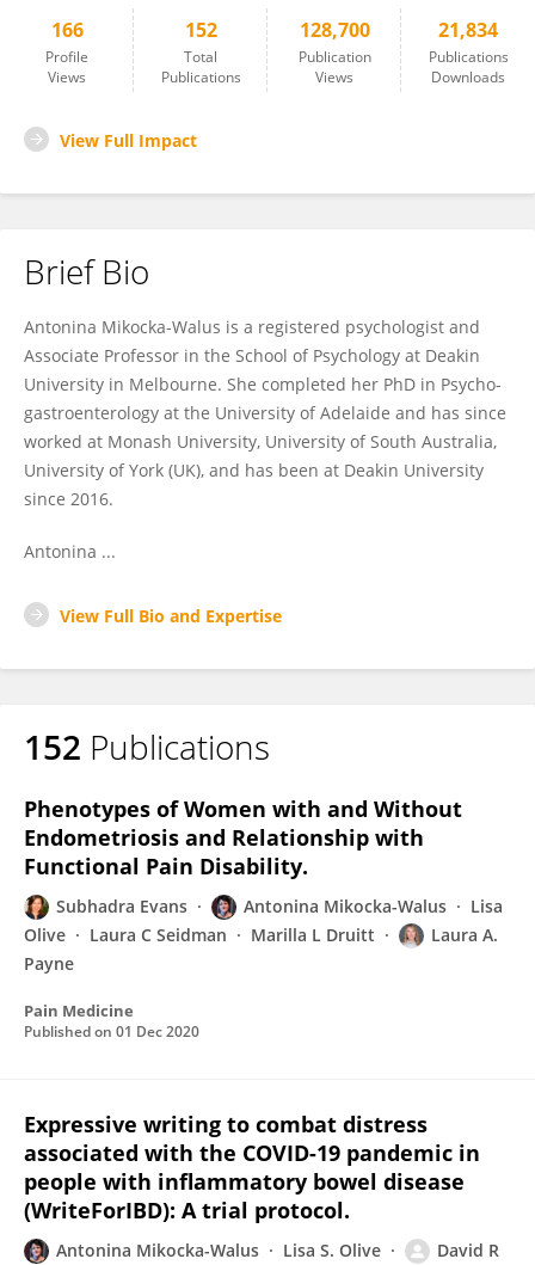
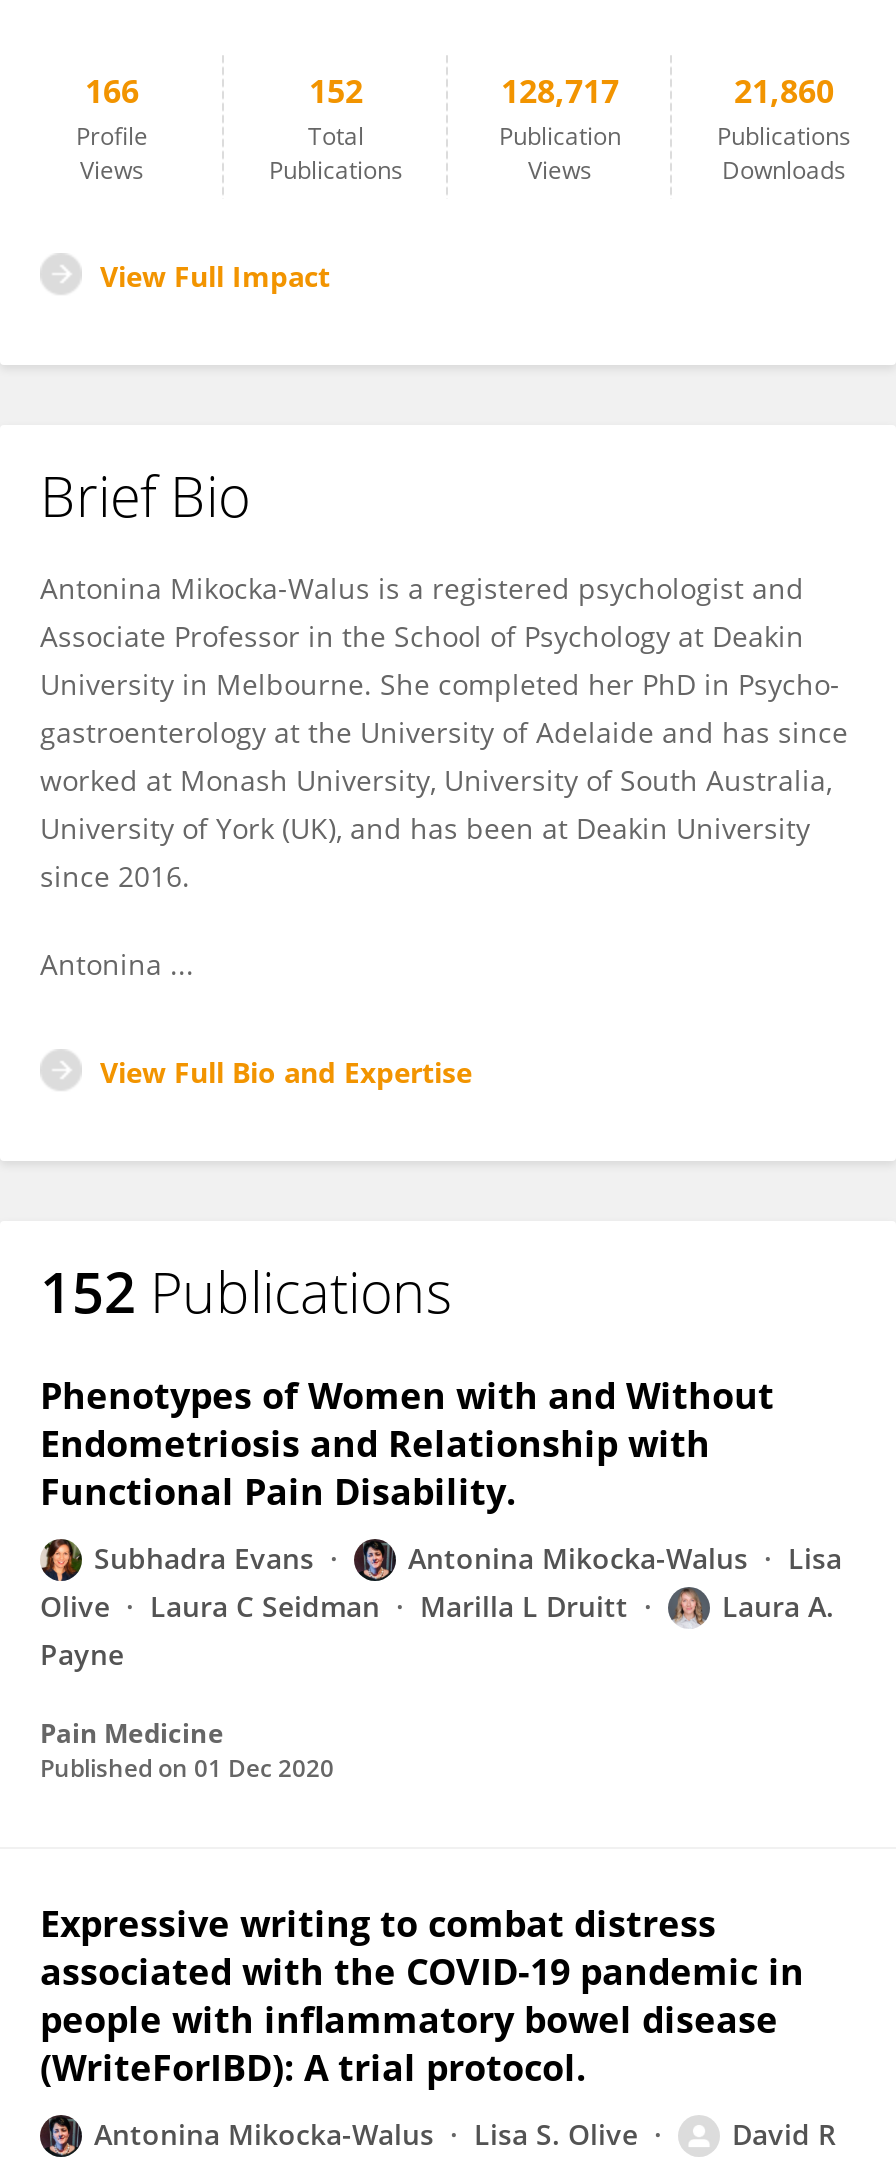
[299,17,370,43] 128,700 -> [501,69,619,113] 128,717
[438,17,498,43] 21,834 -> [734,69,834,113] 21,860

